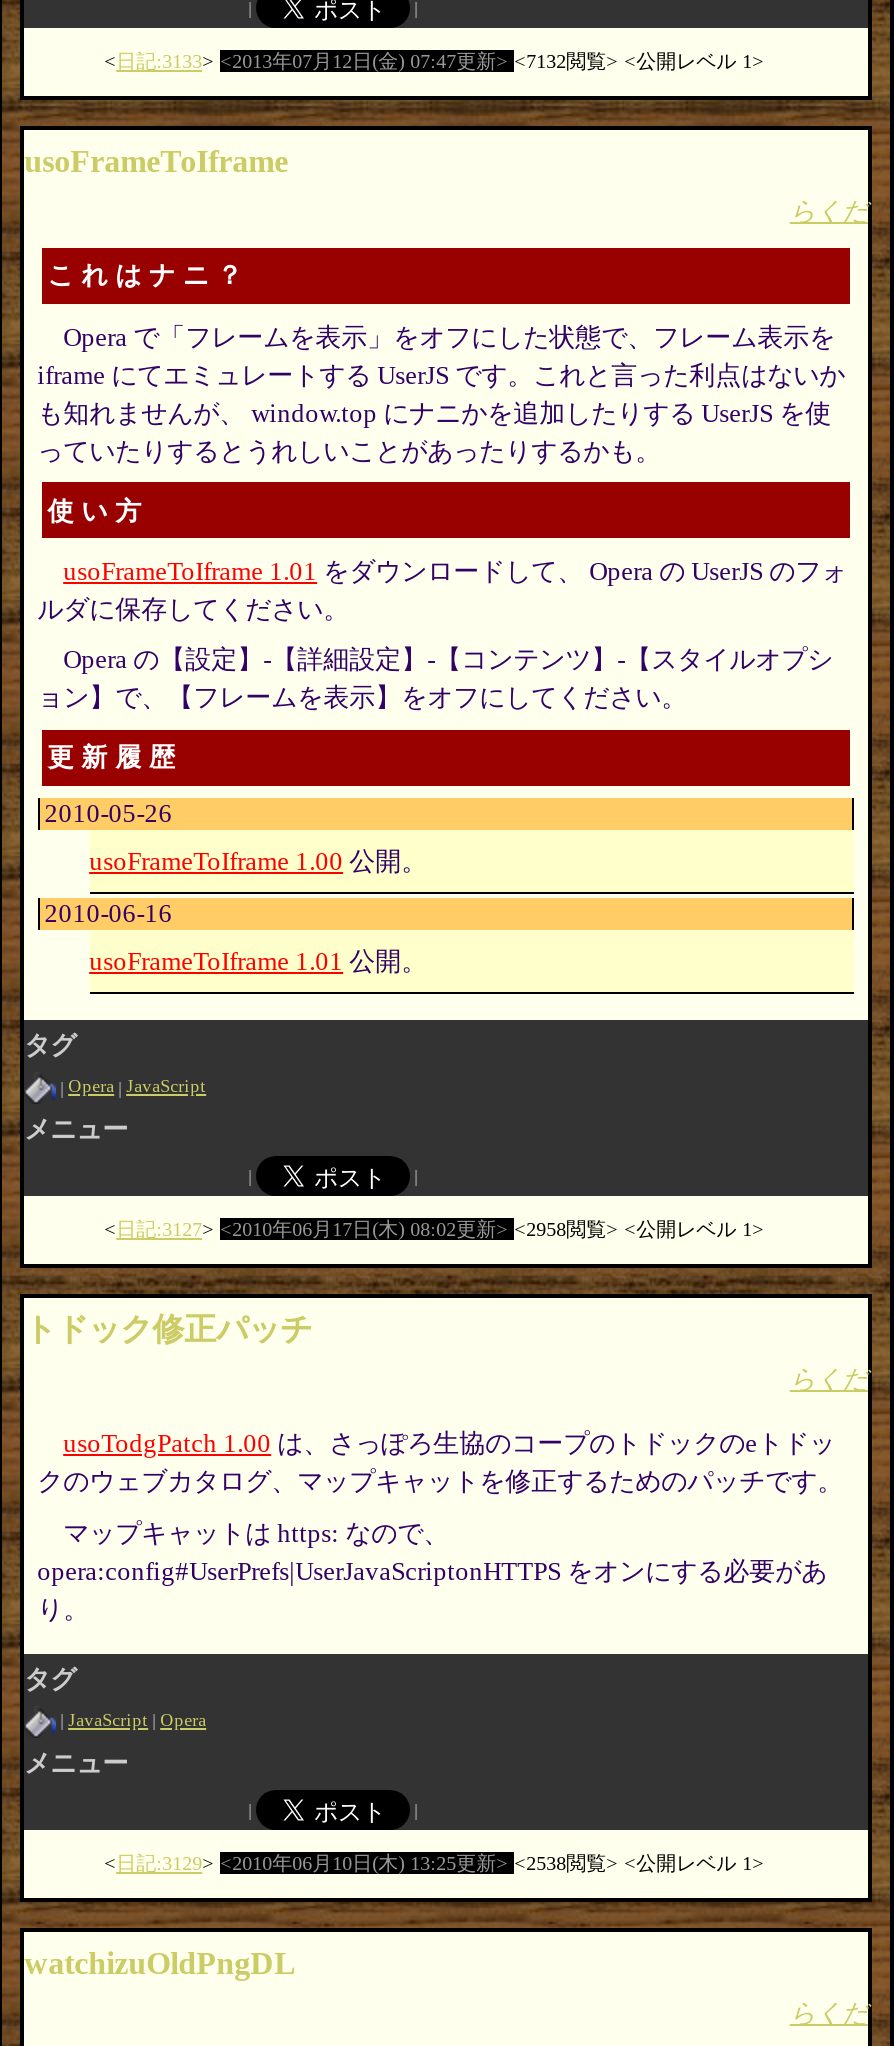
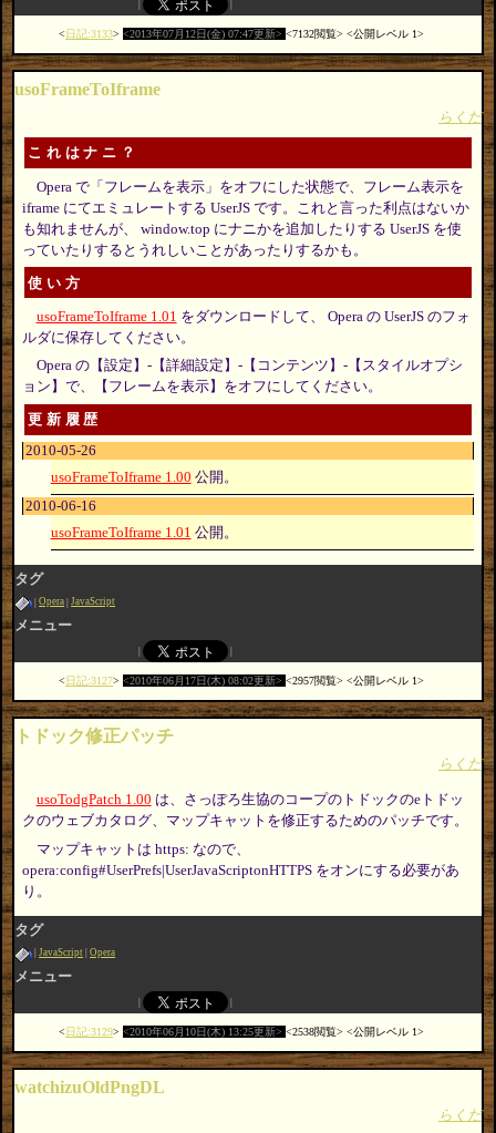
[526,1219,606,1241] 2958閲覧 -> [292,675,337,687] 2957閲覧

